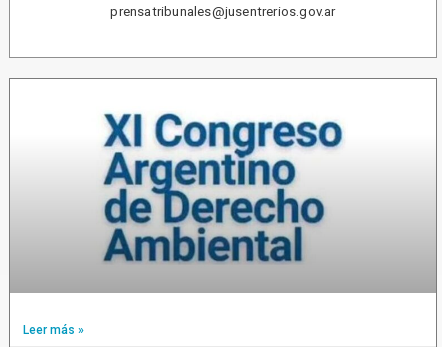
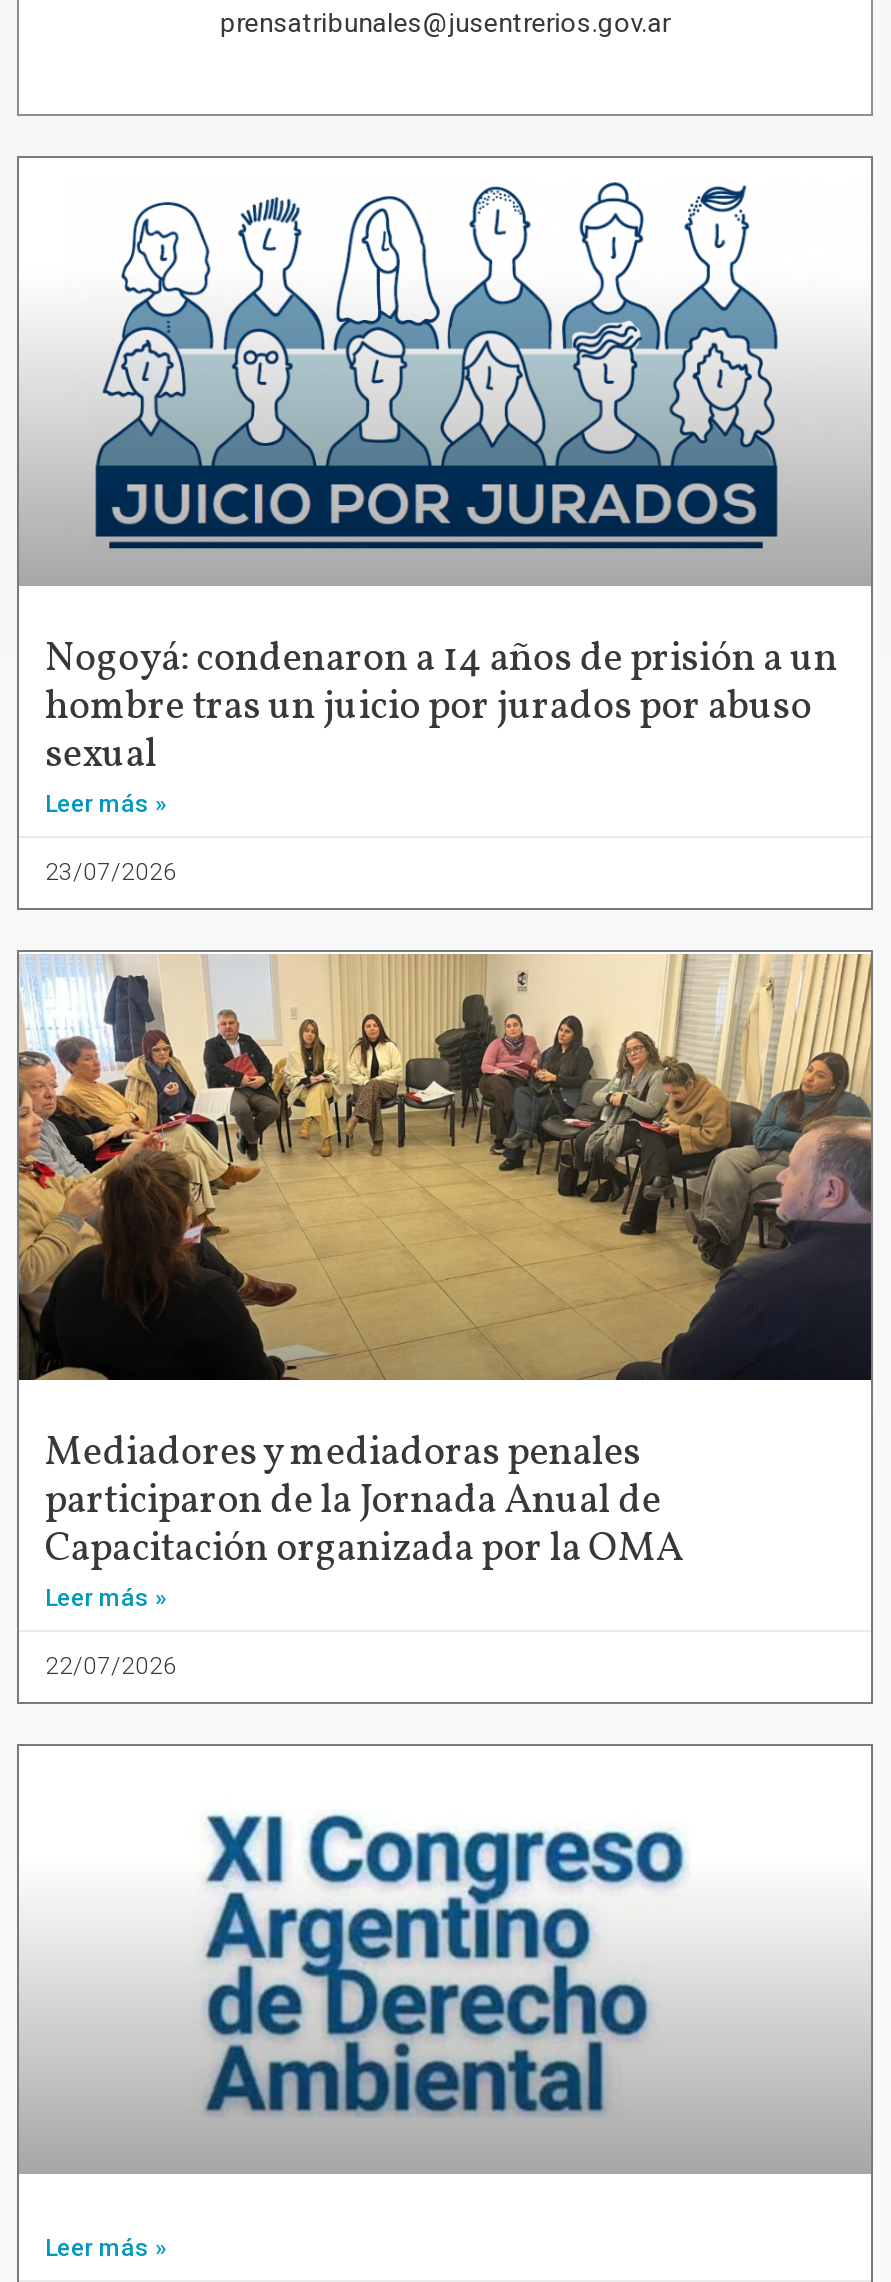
none -> [17,948,873,1680] [image] | Mediadores y mediadoras penales | participaron de la Jornada Anual de | Capacitación organizada por la OMA | Leer más » | 22/07/2026
none -> [45,632,837,886] Nogoyá: condenaron a 14 años de prisión a un | hombre tras un juicio por jurados por abuso | sexual | Leer más » | 23/07/2026
none -> [93,180,779,550] [image]

